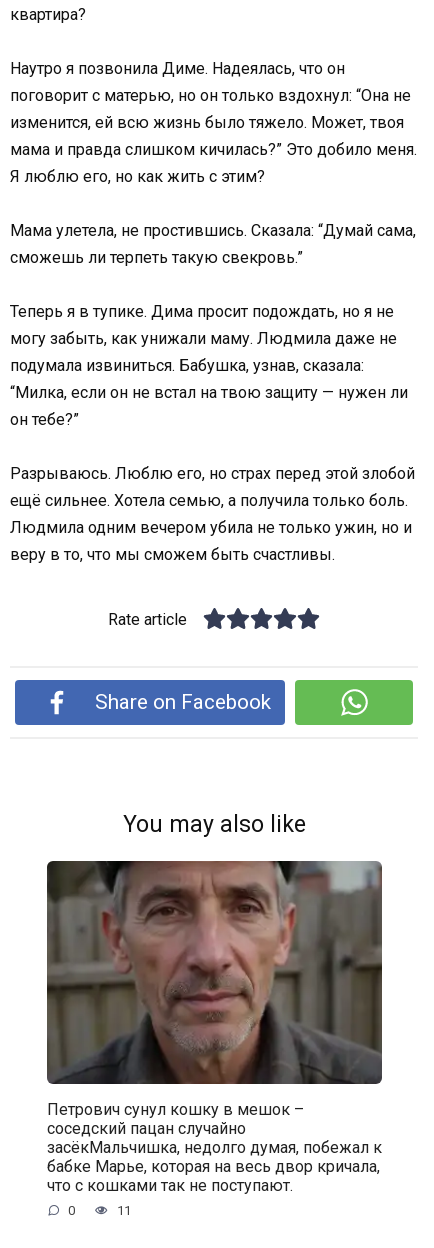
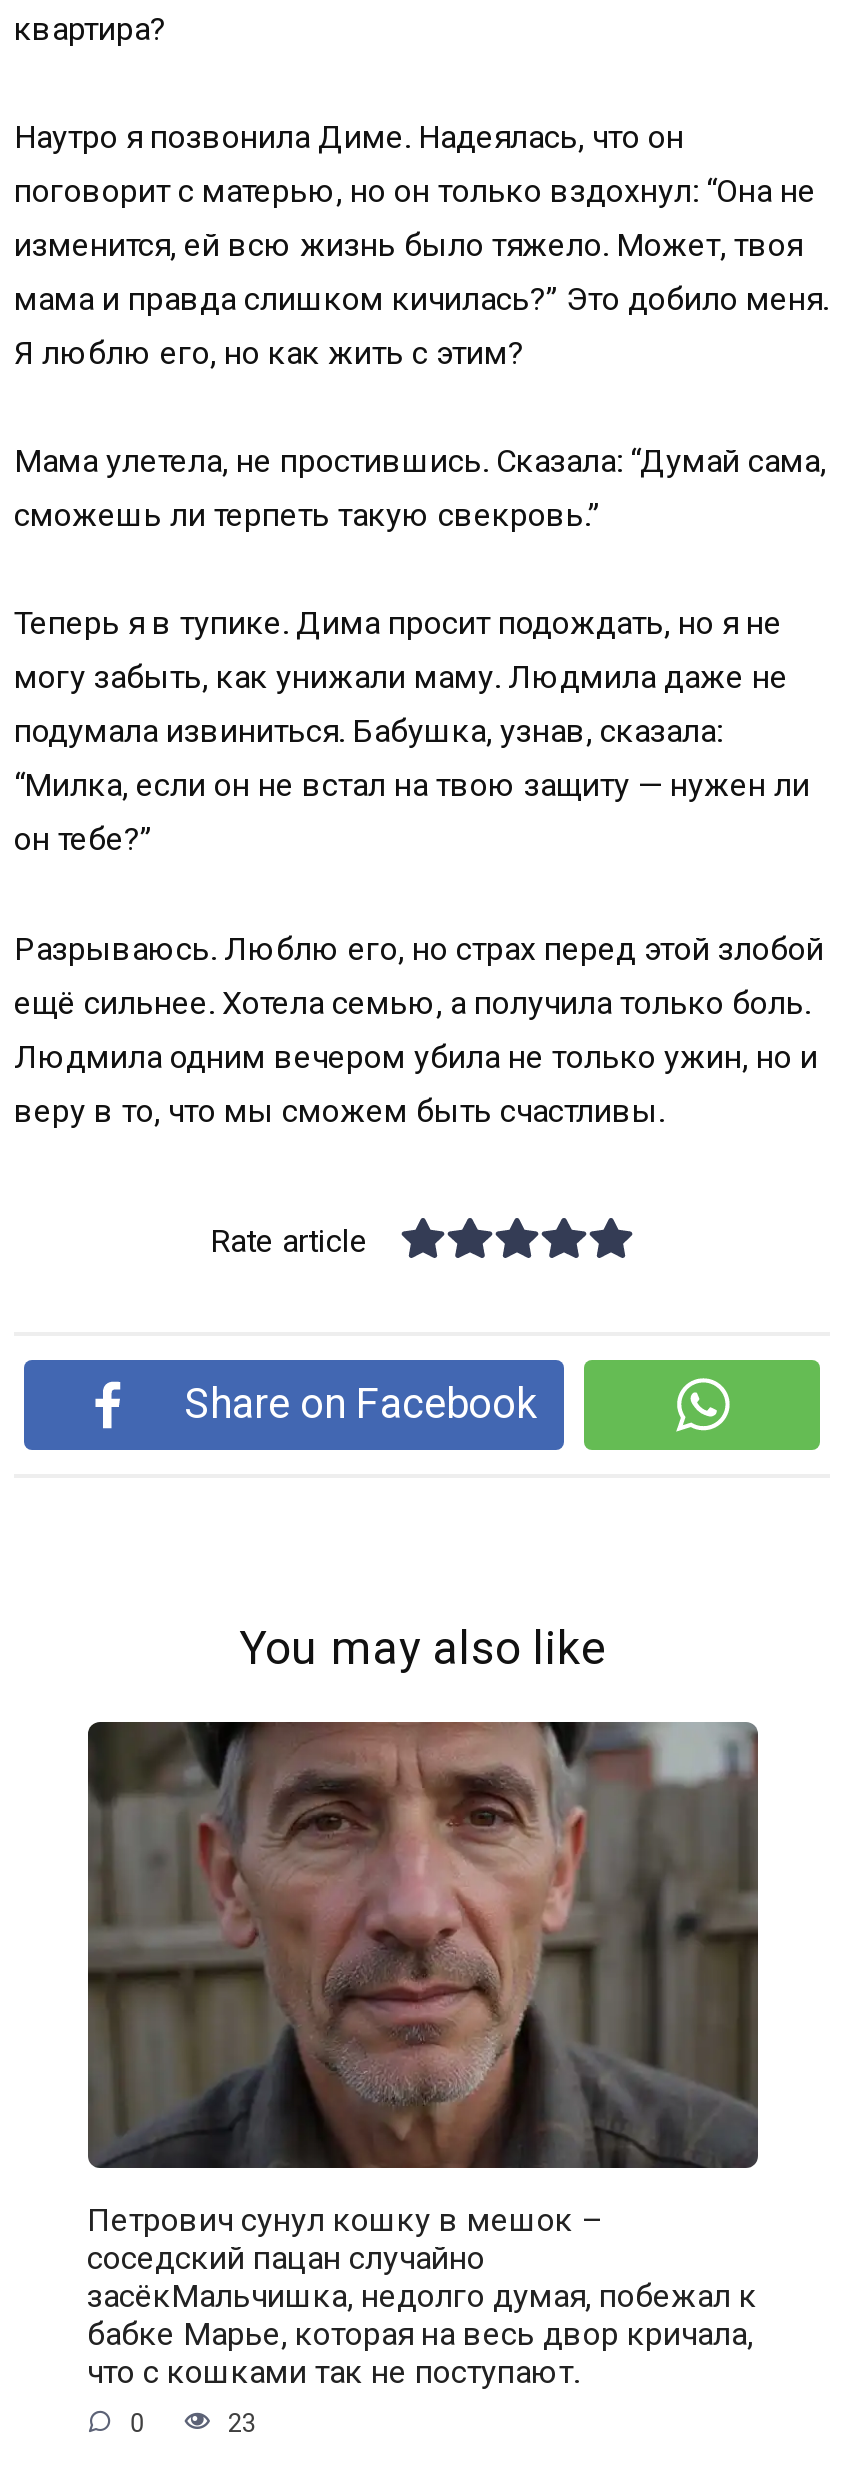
[117,1203,131,1218] 11 -> [228,2407,256,2437] 23

